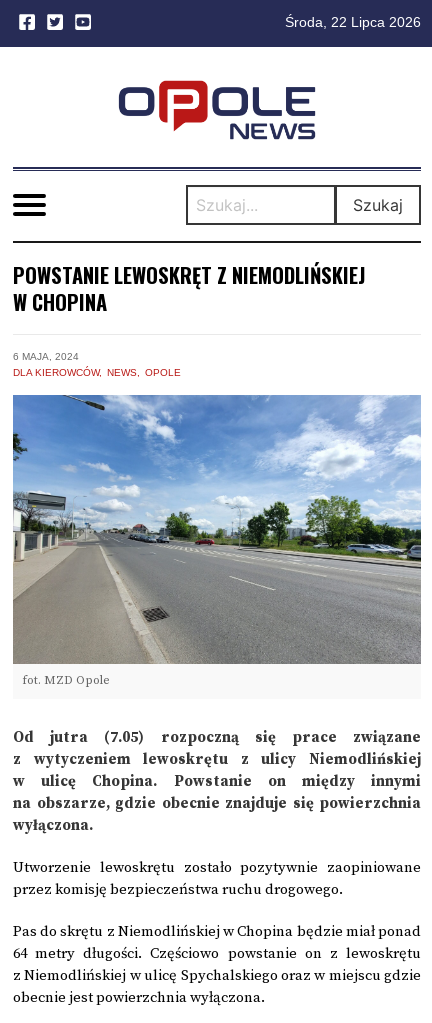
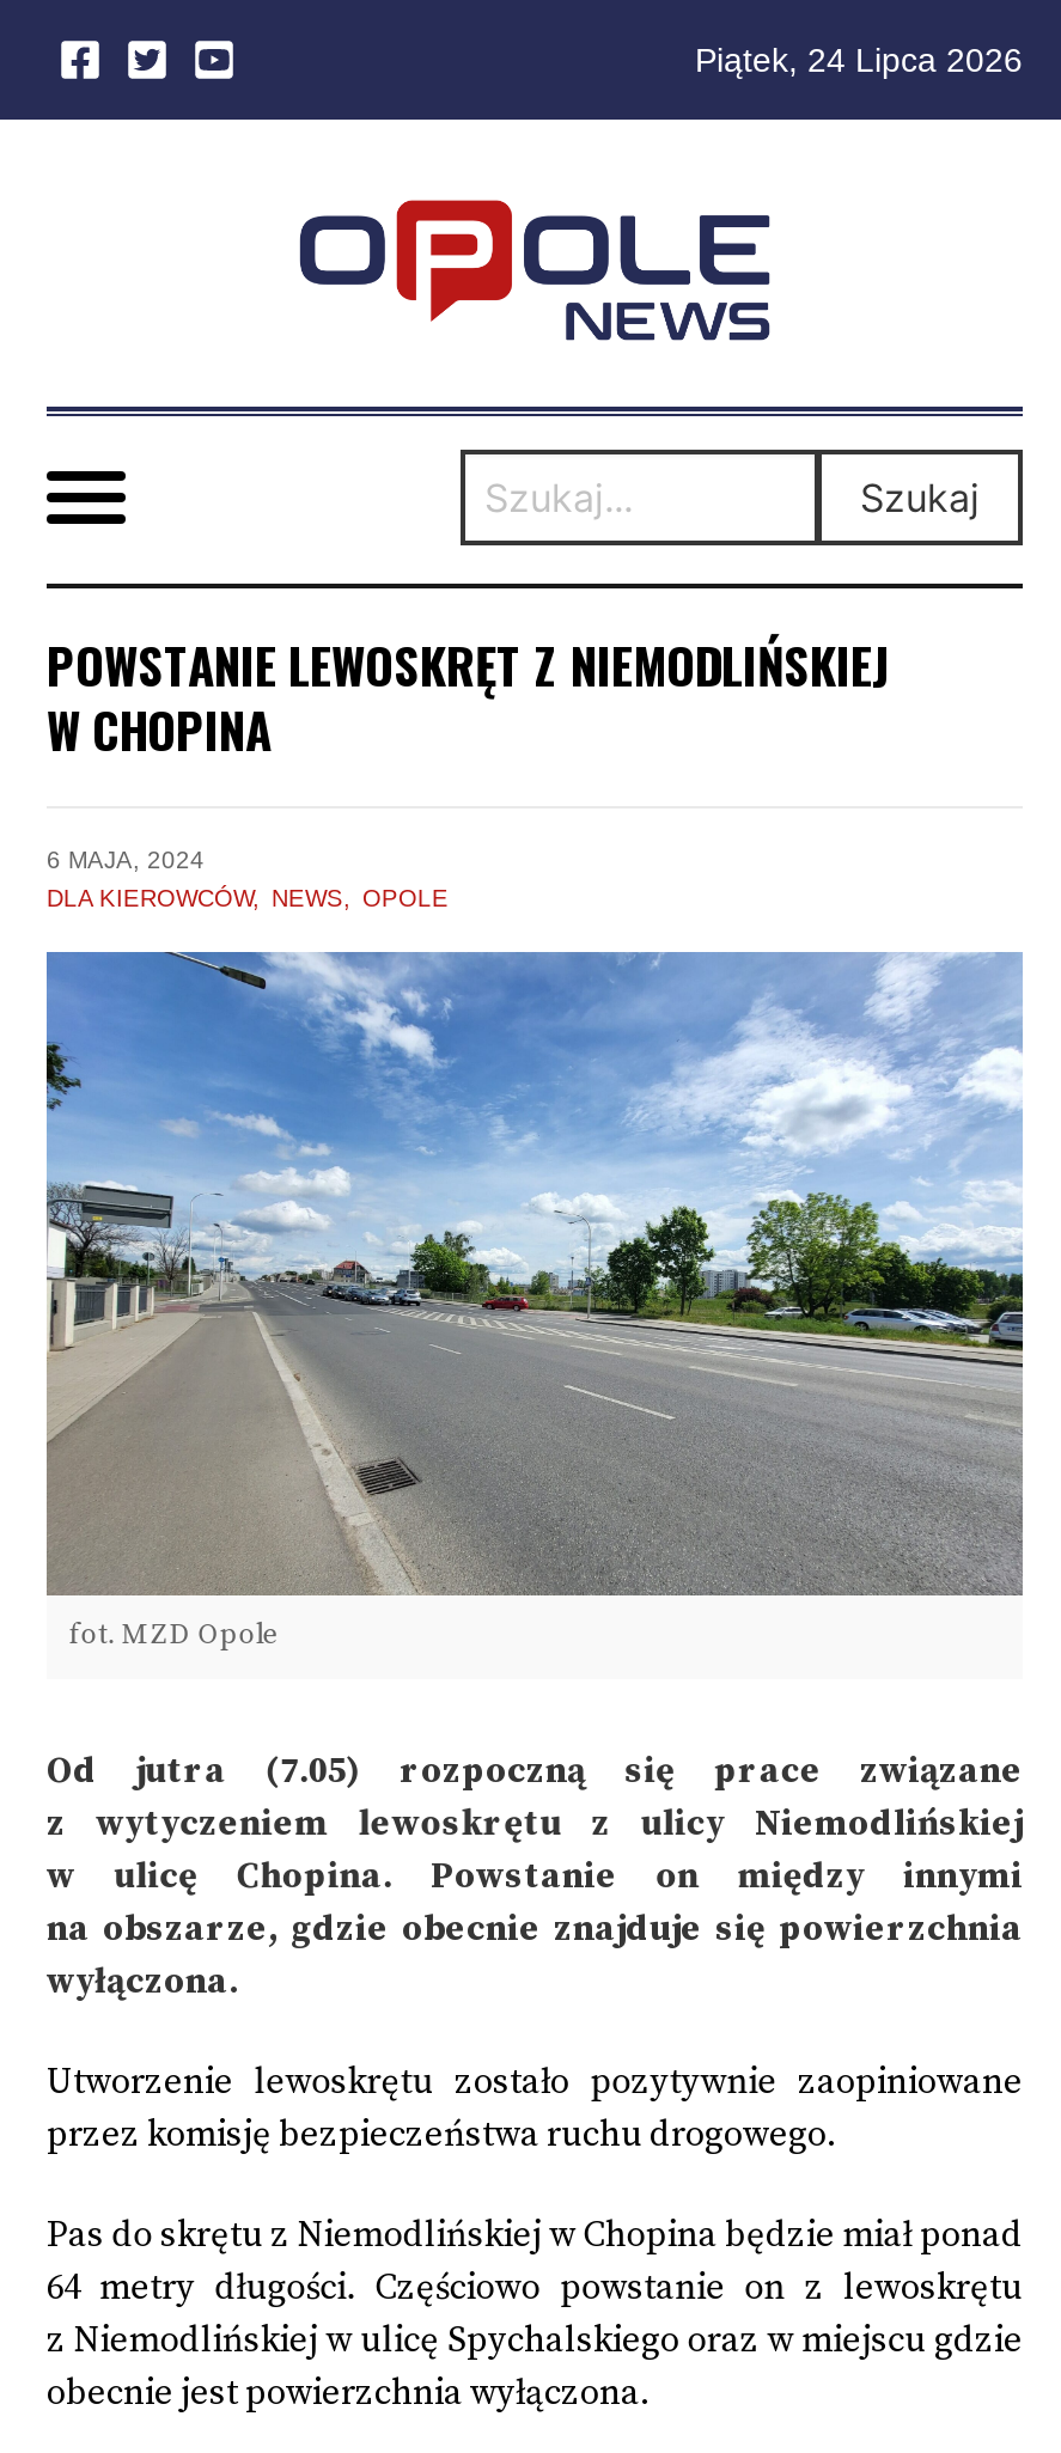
[285,14,421,30] Środa, 22 Lipca 2026 -> [695,41,1023,79] Piątek, 24 Lipca 2026

